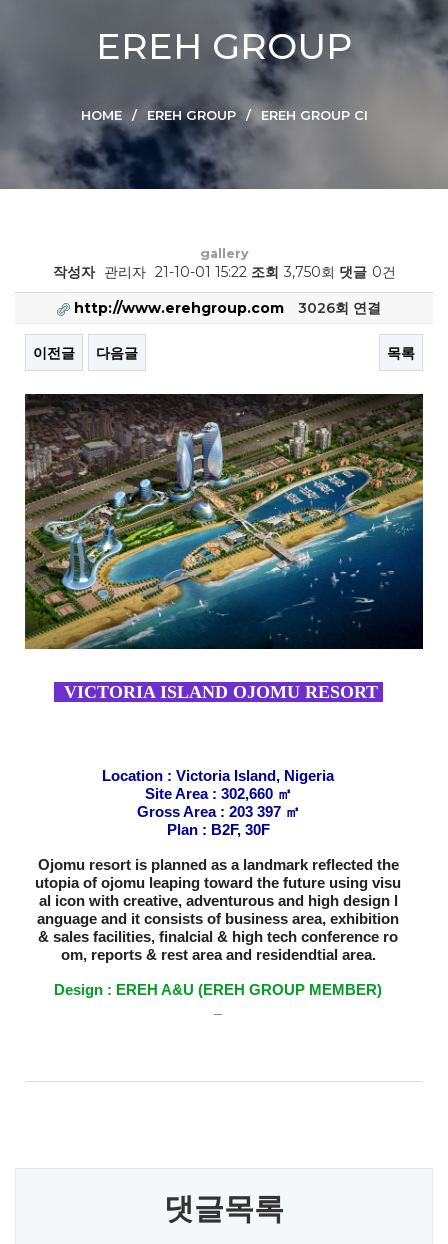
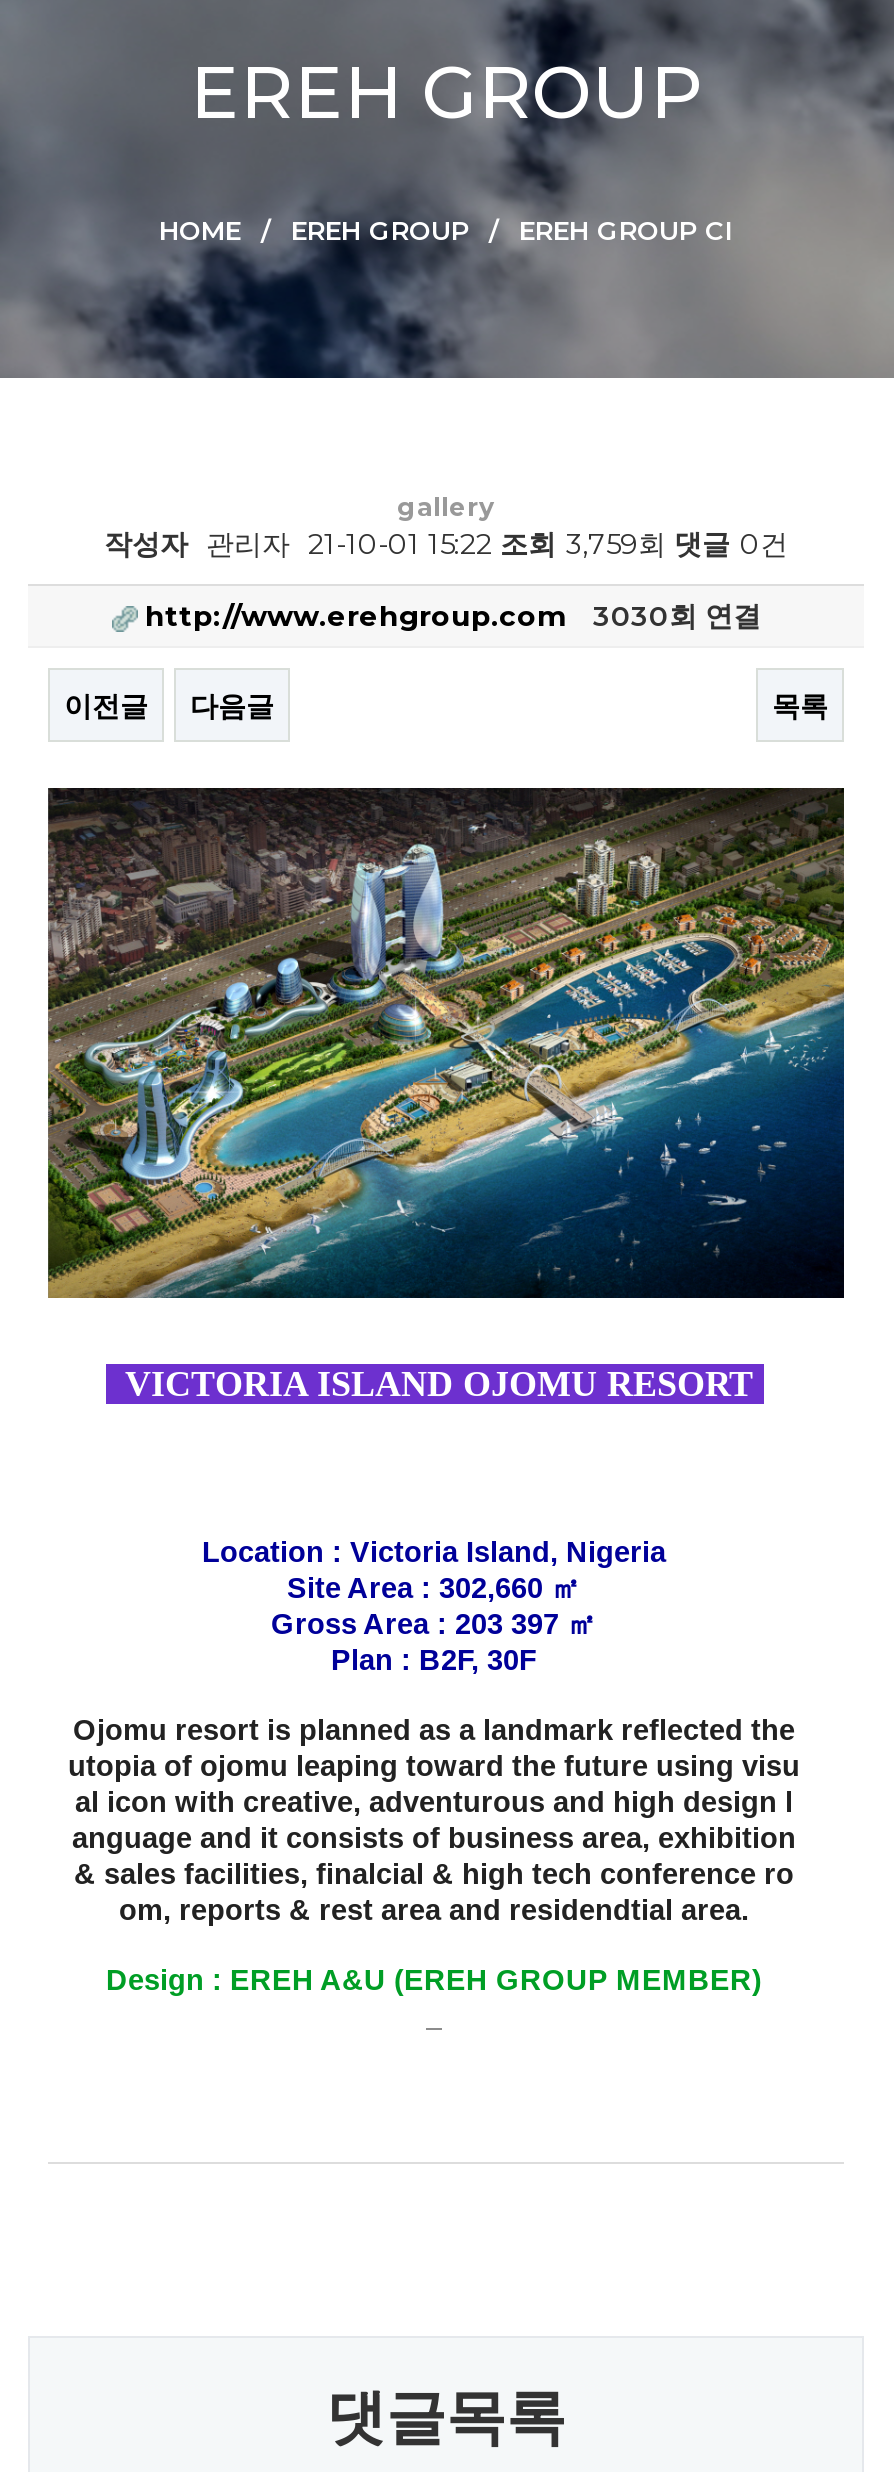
[52,263,395,281] 작성자 관리자 21-10-01 15:22 조회 3,750회 댓글 0건 -> [104,526,788,562] 작성자 관리자 21-10-01 15:22 조회 3,759회 댓글 0건
[74,299,381,317] http://www.erehgroup.com 3026회 연결 -> [145,598,761,634] http://www.erehgroup.com 3030회 연결

